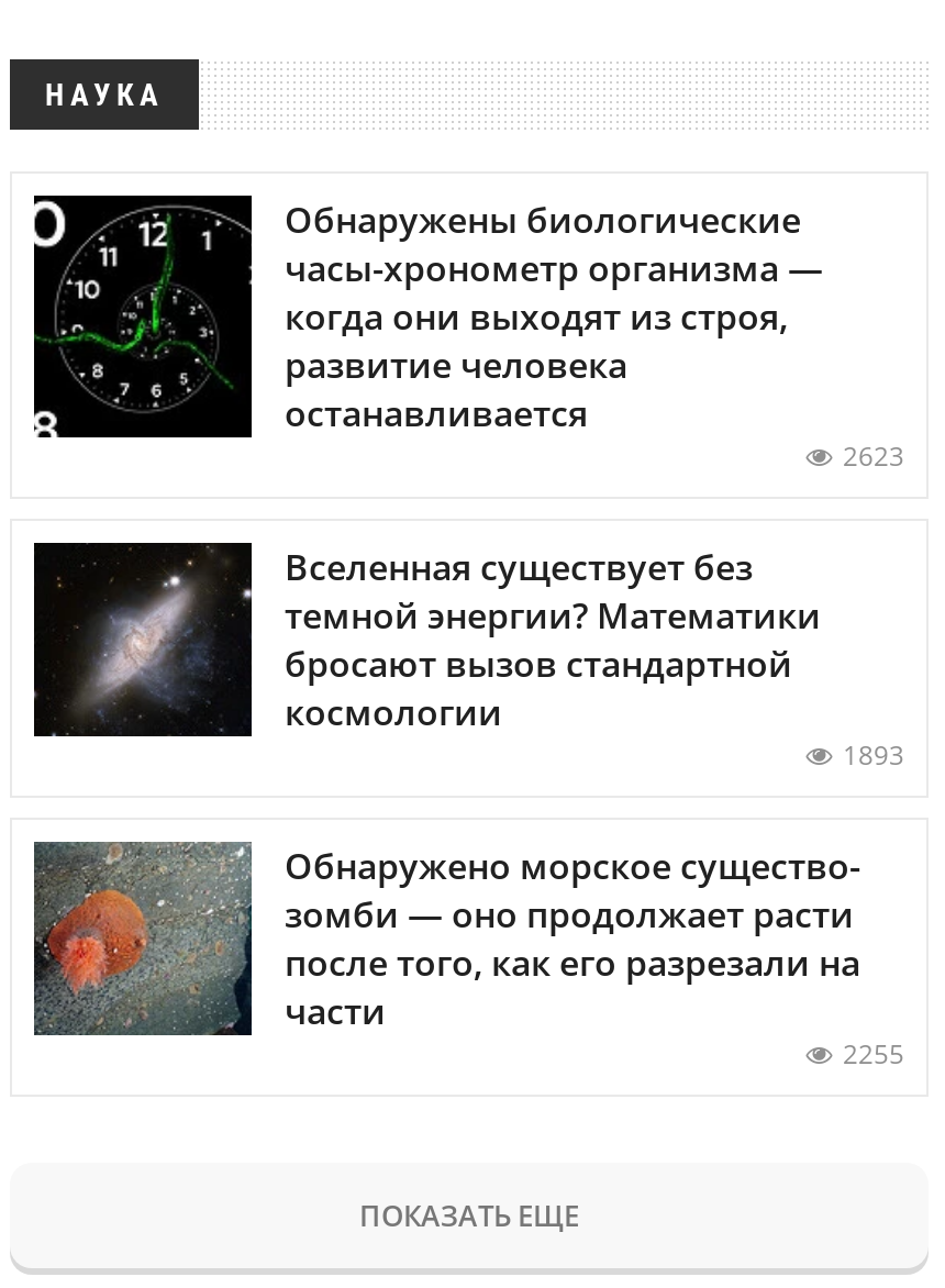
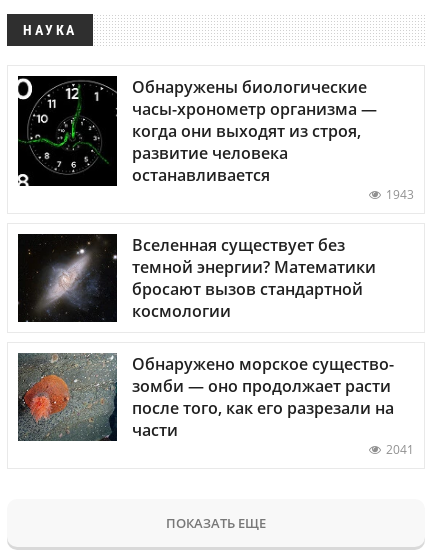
[843,437,904,474] 2623 -> [386,186,414,203] 1943
[843,736,904,773] 1893 -> none
[843,1035,904,1073] 2255 -> [386,441,414,458] 2041

